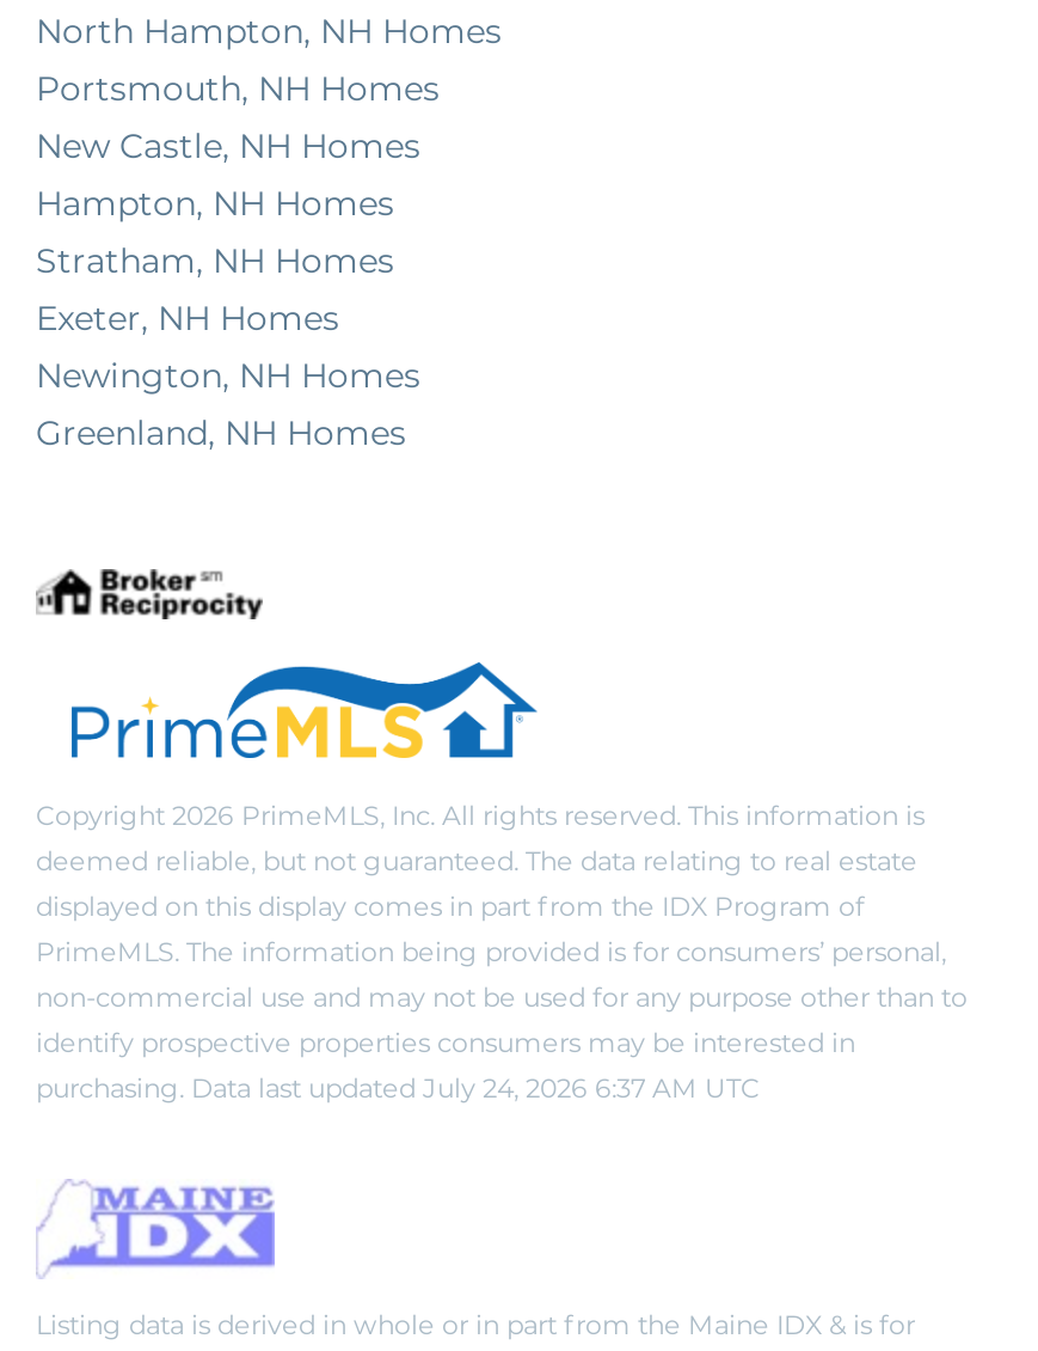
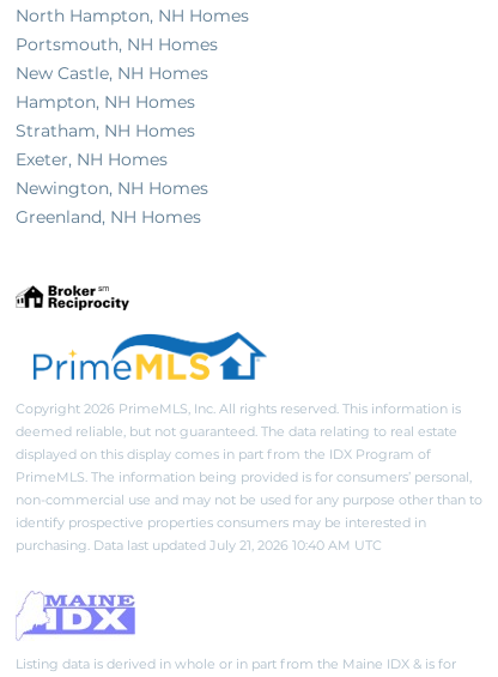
[36,1071,760,1105] purchasing. Data last updated July 24, 2026 6:37 AM UTC -> [16,537,382,554] purchasing. Data last updated July 21, 2026 10:40 AM UTC

